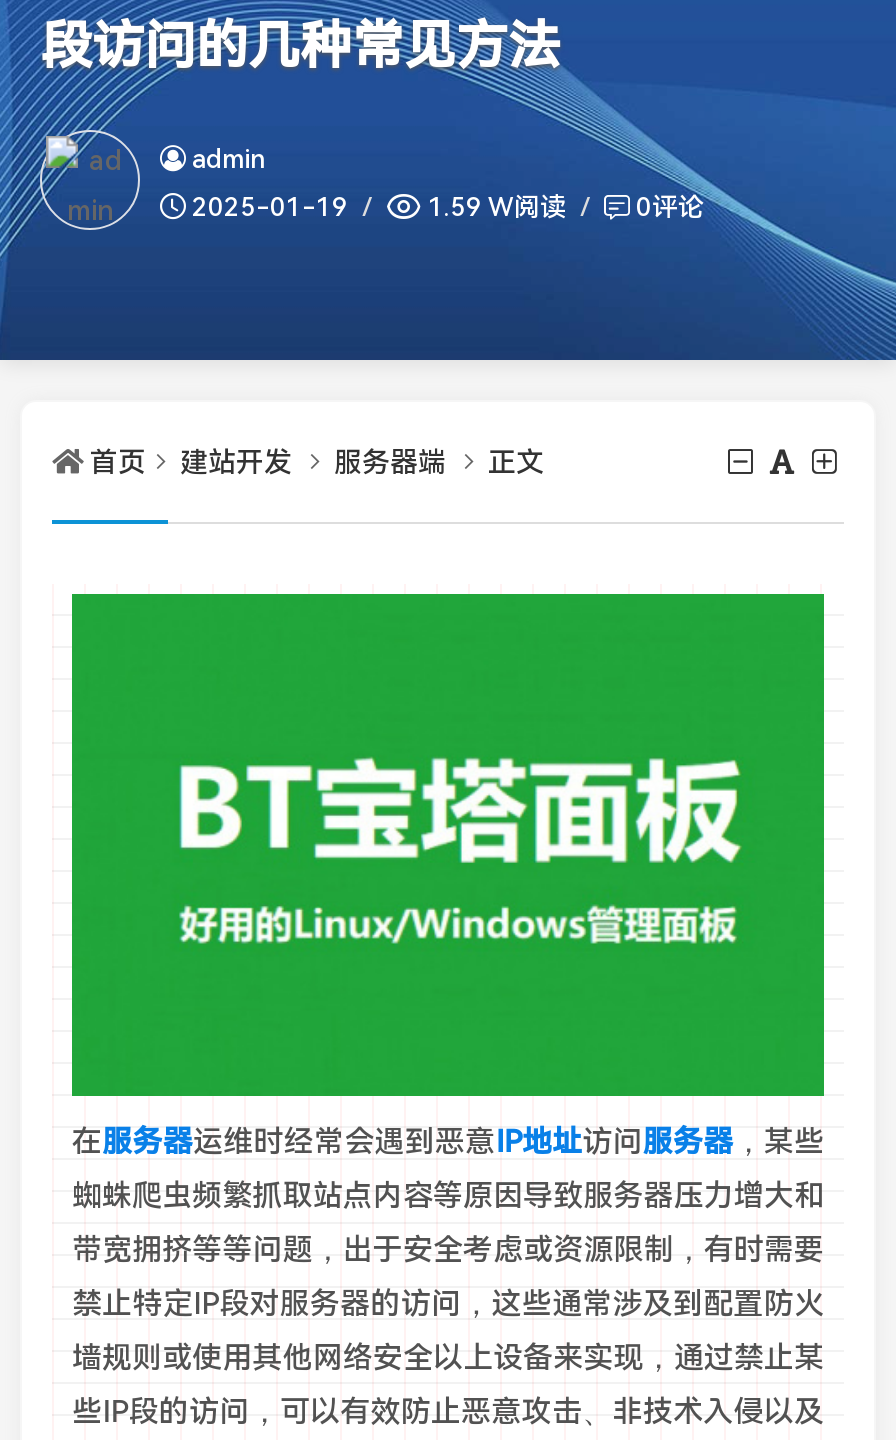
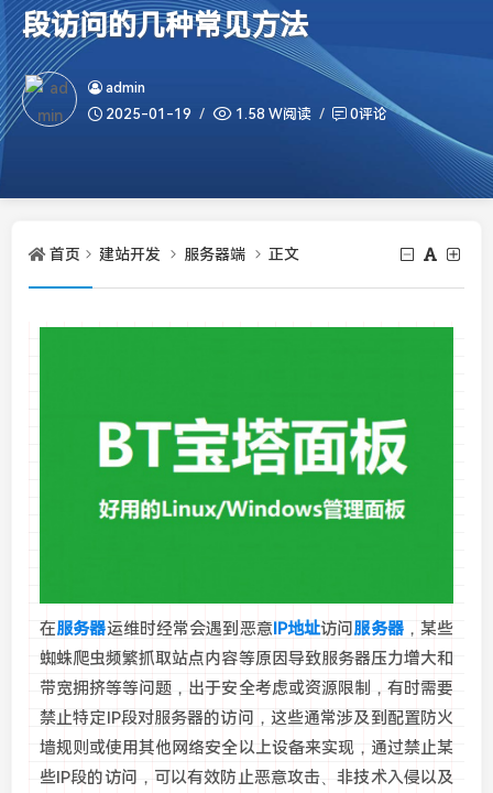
[428,191,566,221] 1.59 W阅读 -> [235,105,311,122] 1.58 W阅读

